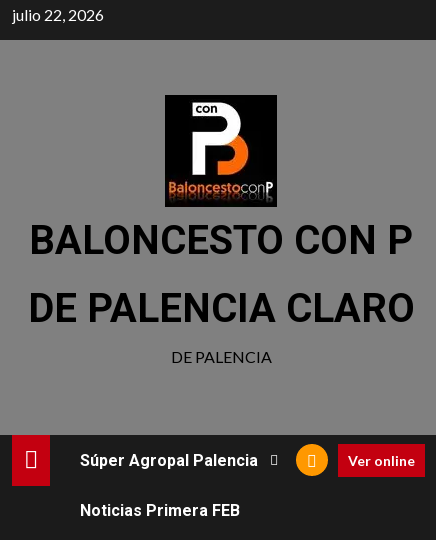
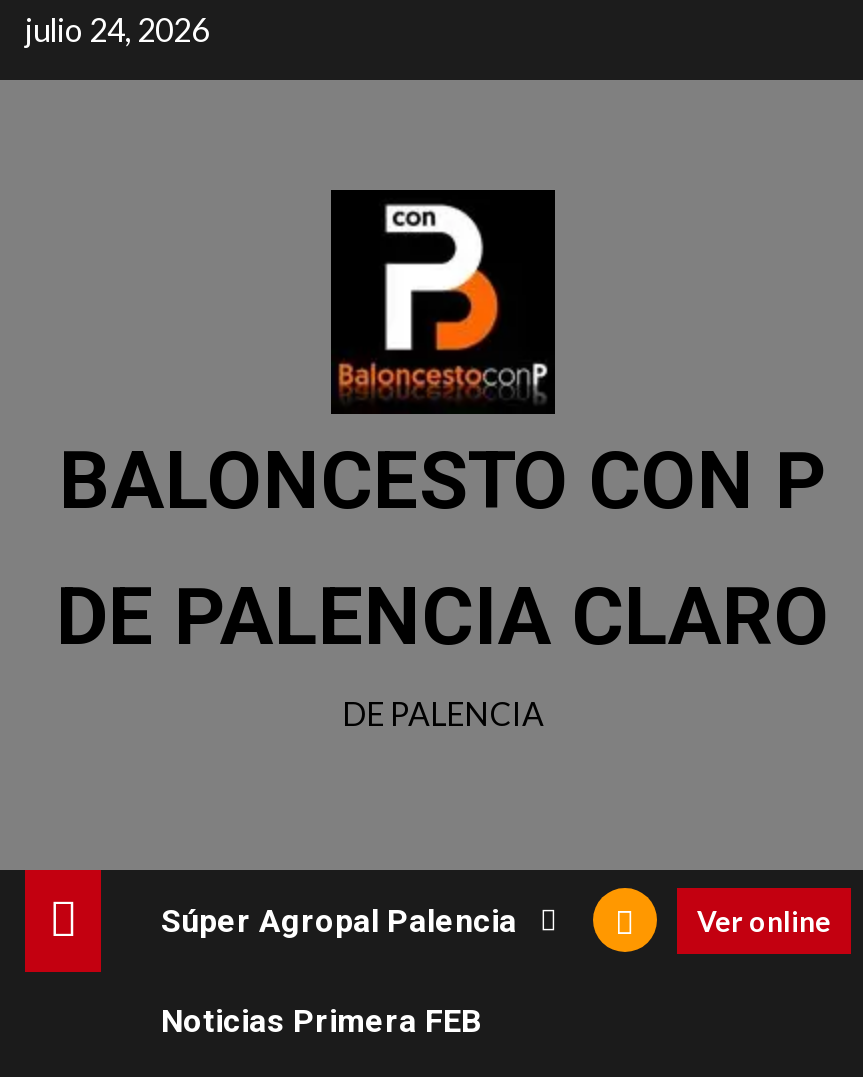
[12,5,104,24] julio 22, 2026 -> [25,10,209,48] julio 24, 2026

